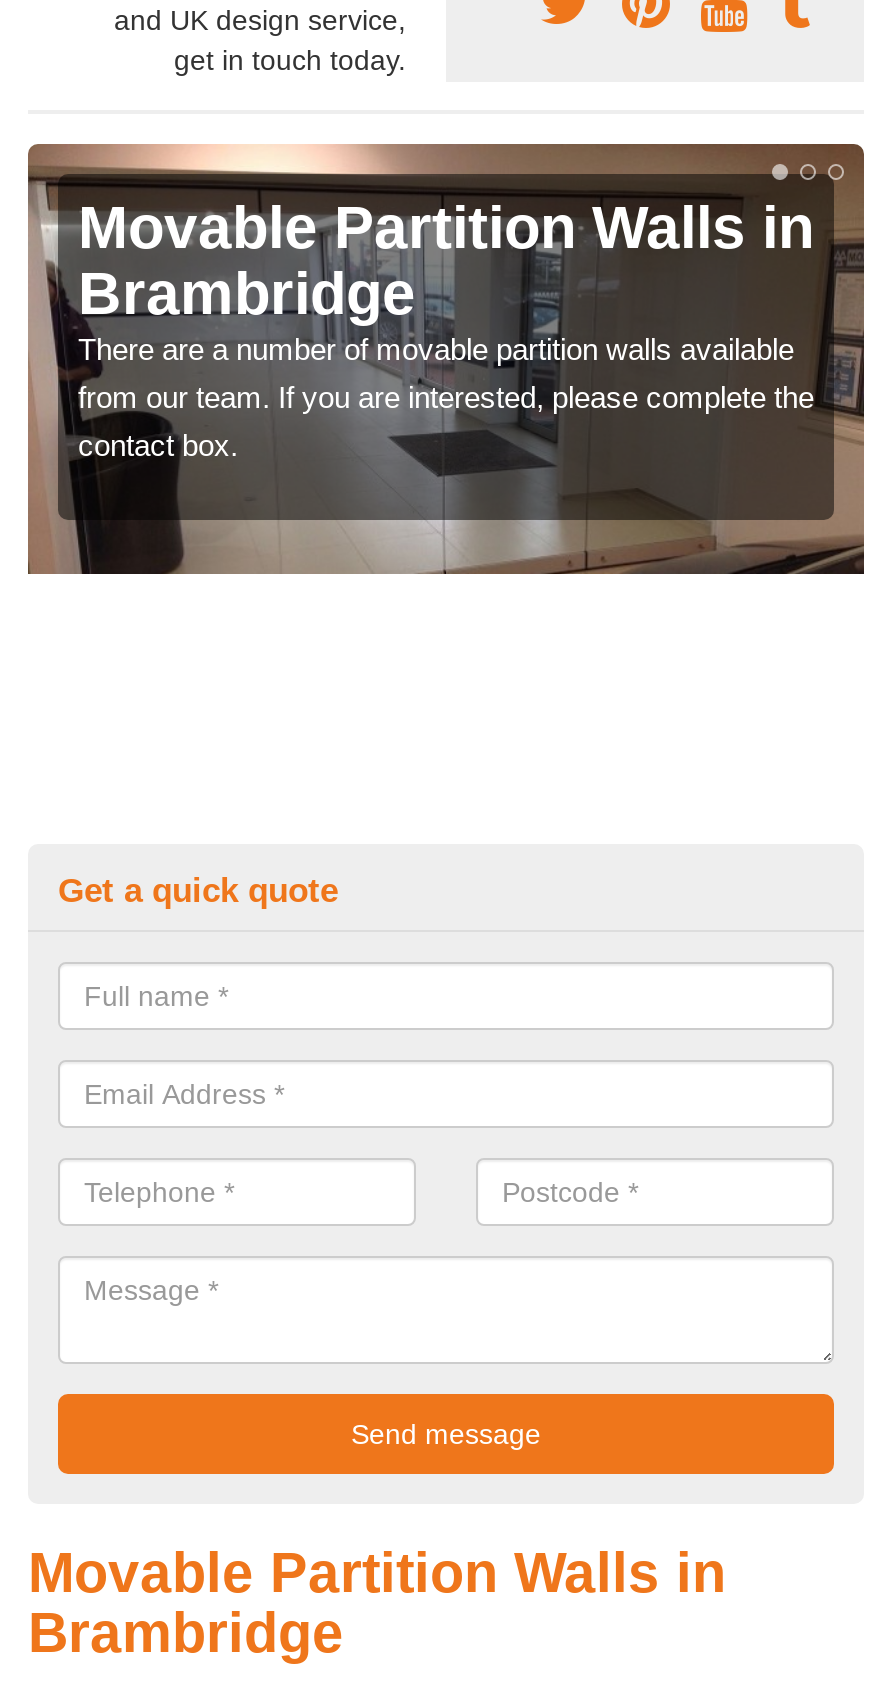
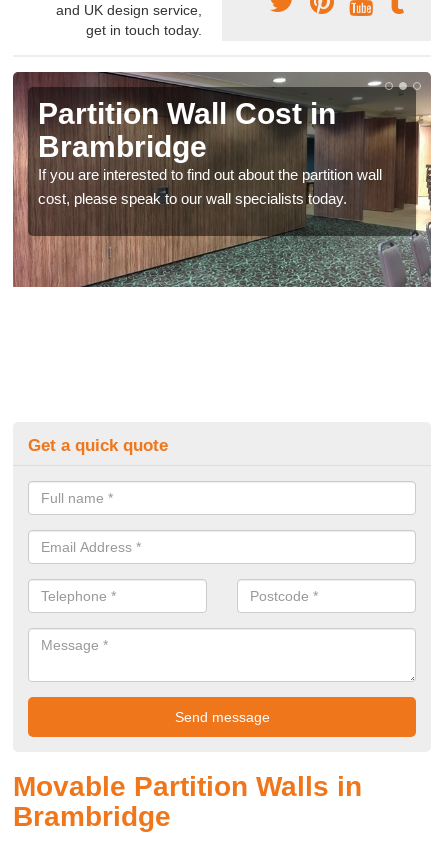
[28,142,866,576] [image] | Movable Partition Walls in -> [13,71,432,288] [image] | Partition Wall Cost in
[78,332,814,462] There are a number of movable partition walls available | from our team. If you are interested, please complete the | contact box. -> [38,166,382,207] If you are interested to find out about the partition wall | cost, please speak to our wall specialists today.

